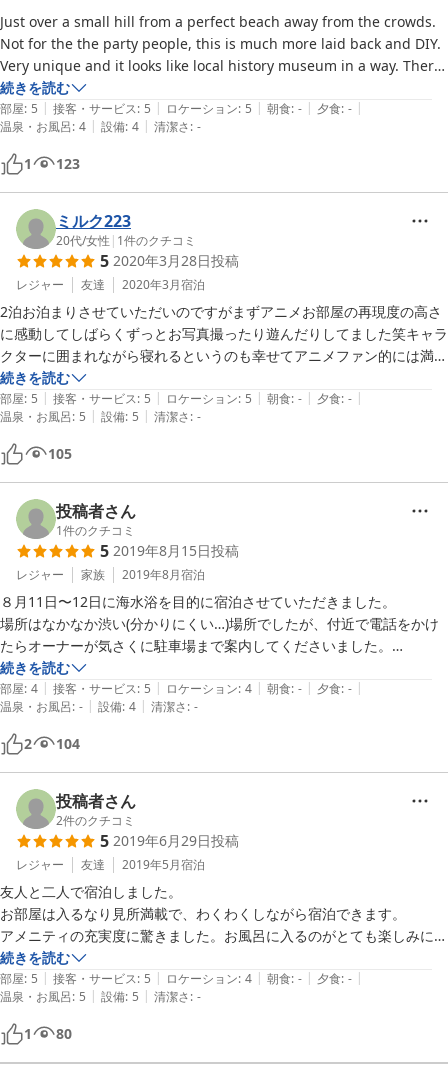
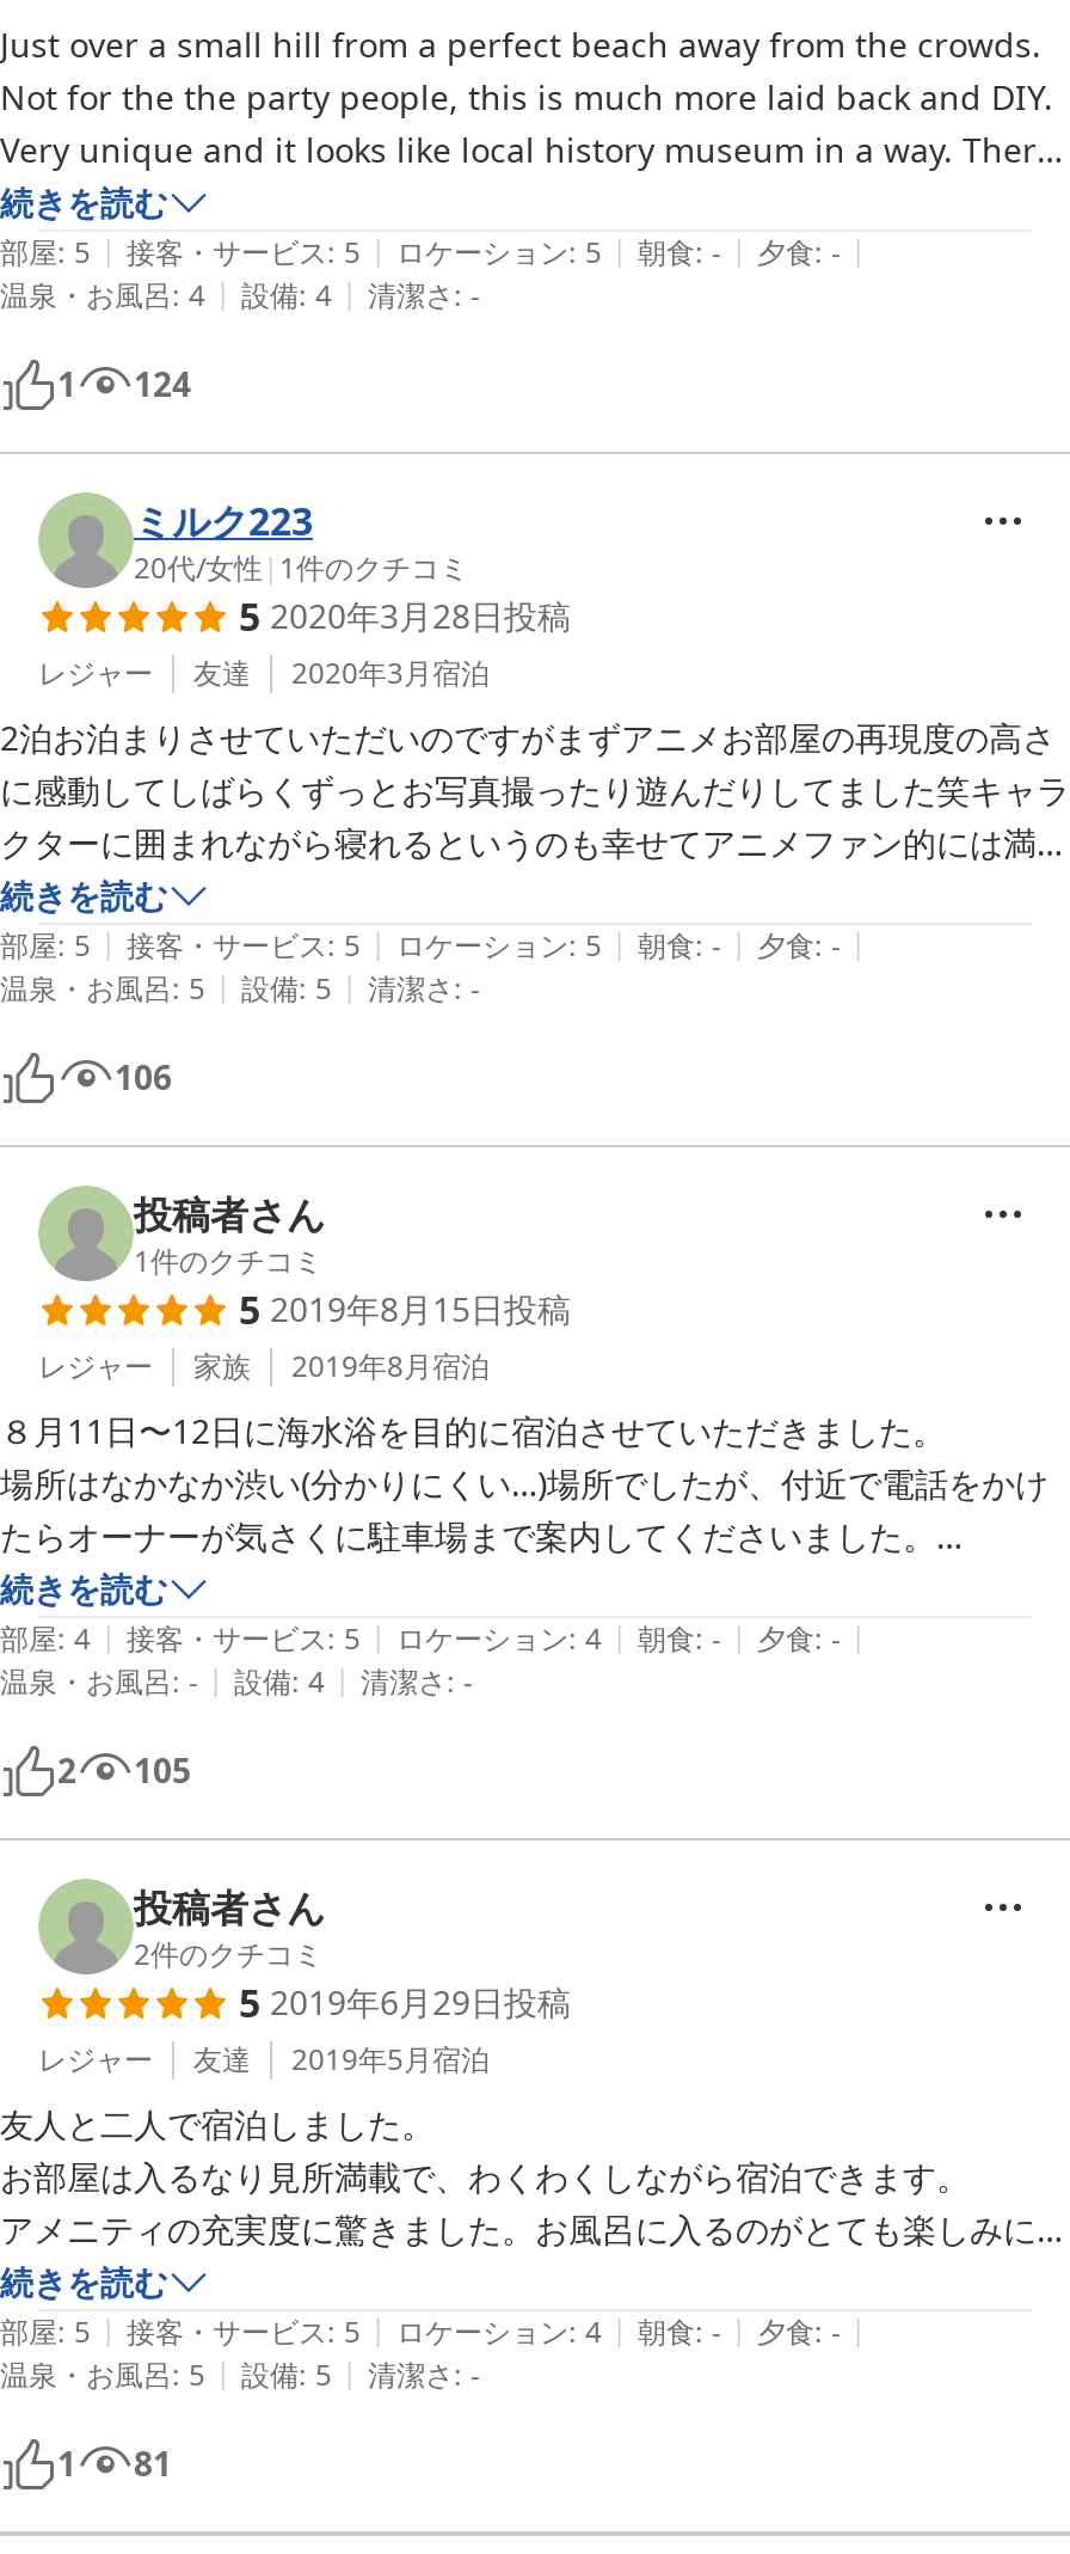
[24,154,80,173] 1 123 -> [57,361,191,406] 1 124
[48,444,72,463] 105 -> [115,1054,172,1100] 106
[24,734,80,753] 2 104 -> [57,1747,191,1793] 2 105
[24,1024,72,1043] 1 80 -> [57,2440,172,2486] 1 81

